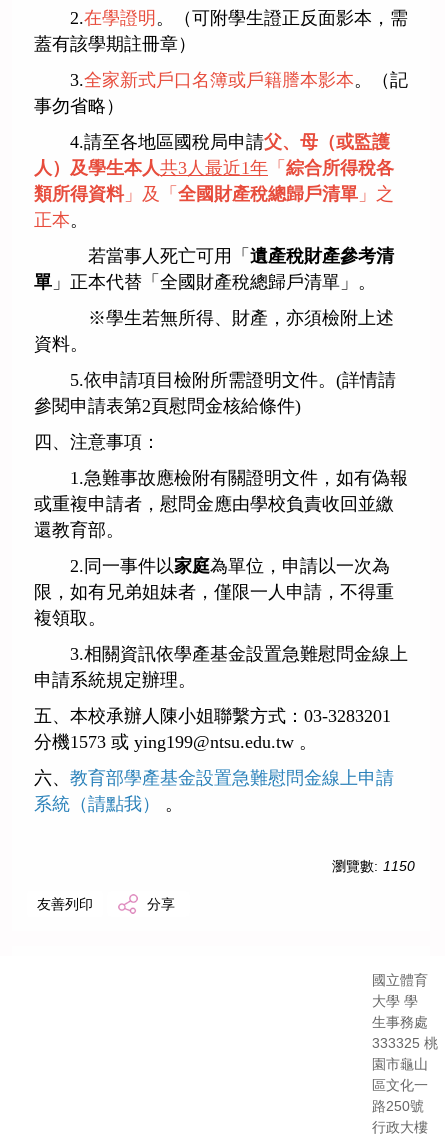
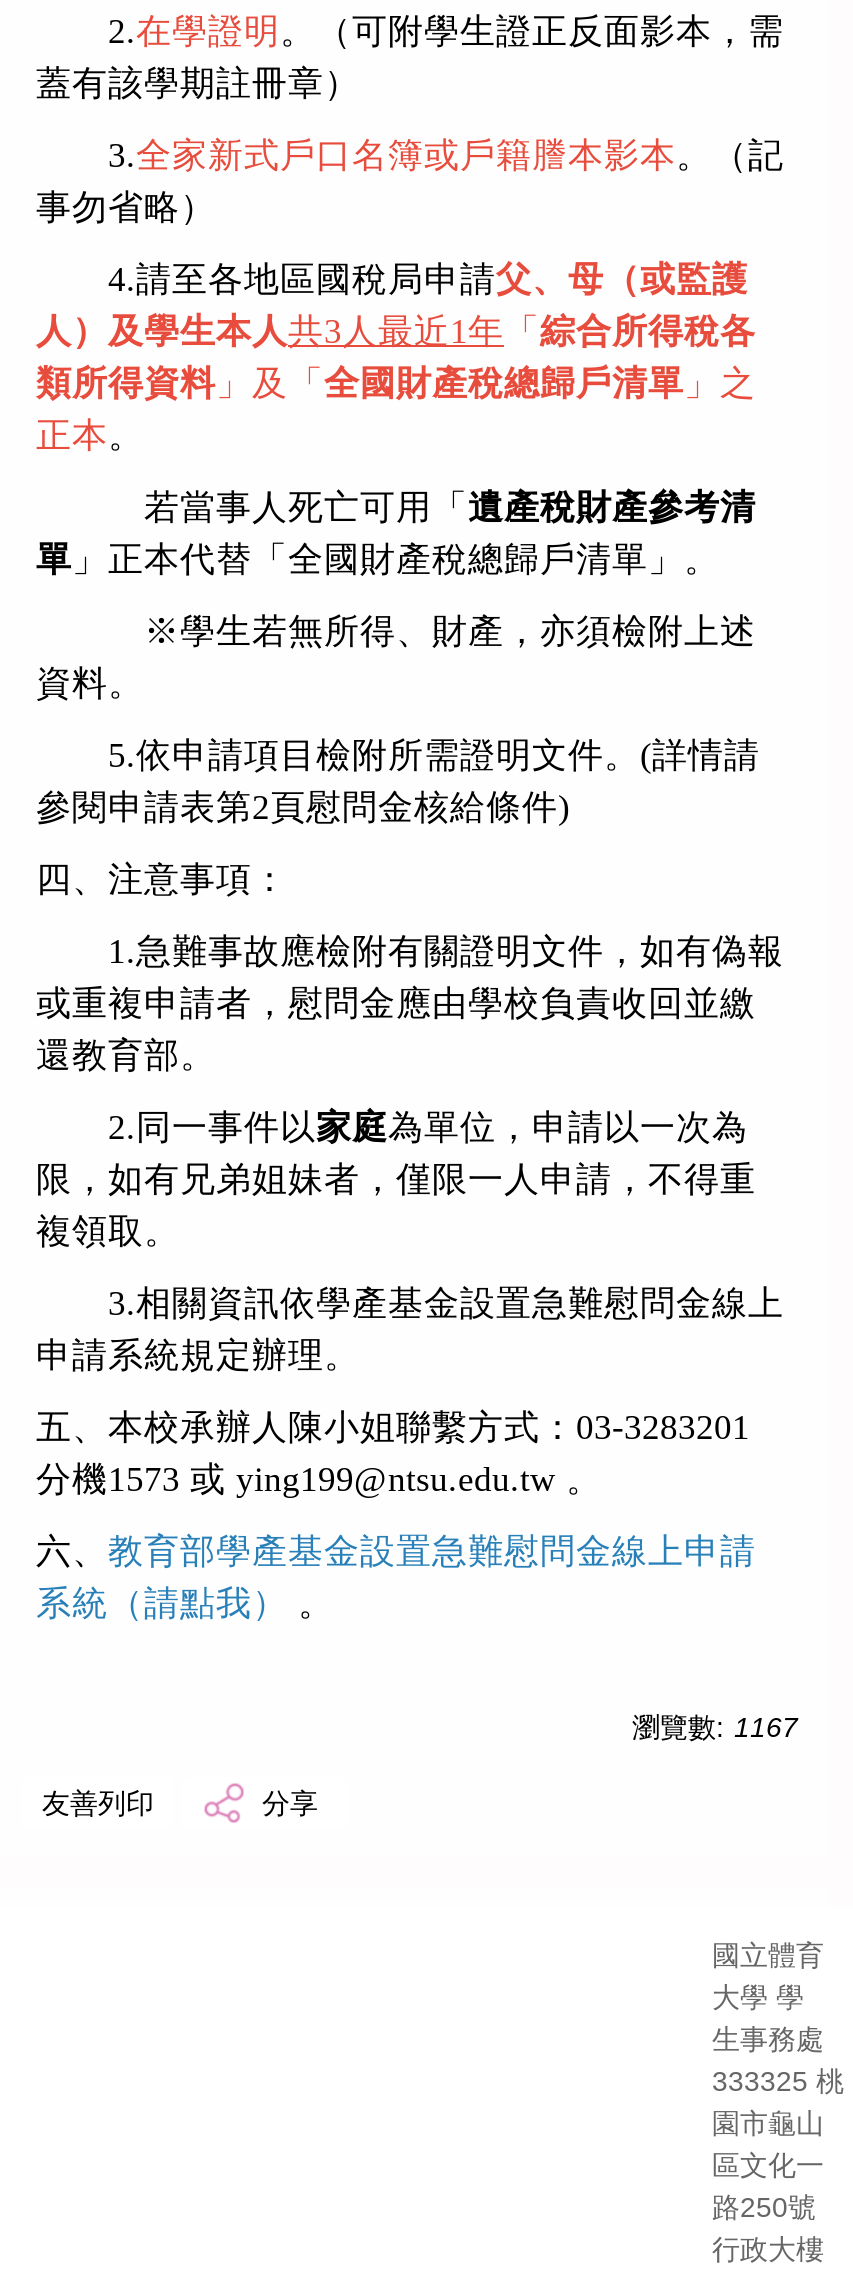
[332,858,415,874] 瀏覽數: 1150 -> [632,1711,798,1743] 瀏覽數: 1167

